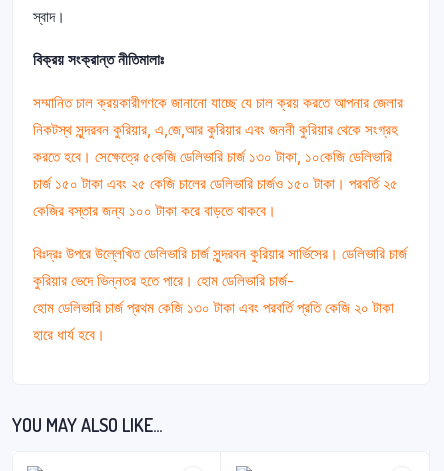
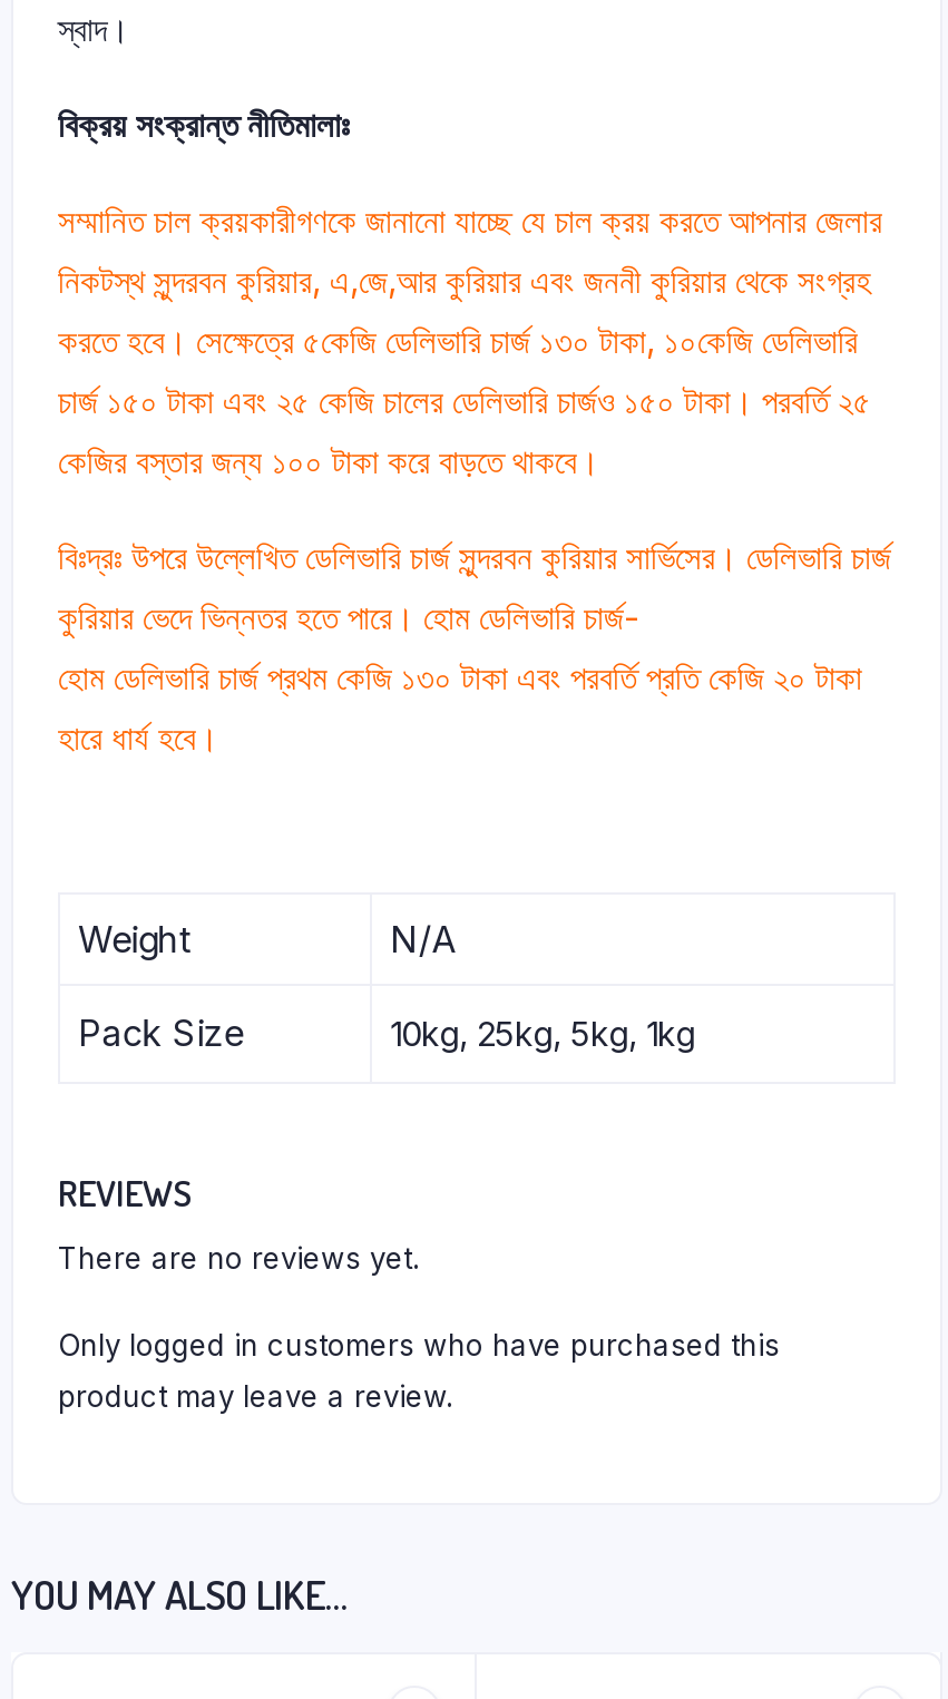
none -> [58,1172,780,1415] REVIEWS | There are no reviews yet. | Only logged in customers who have purchased this | product may leave a review.
none -> [78,918,695,1057] Weight | N/A | Pack Size | 10kg, 25kg, 5kg, 1kg

